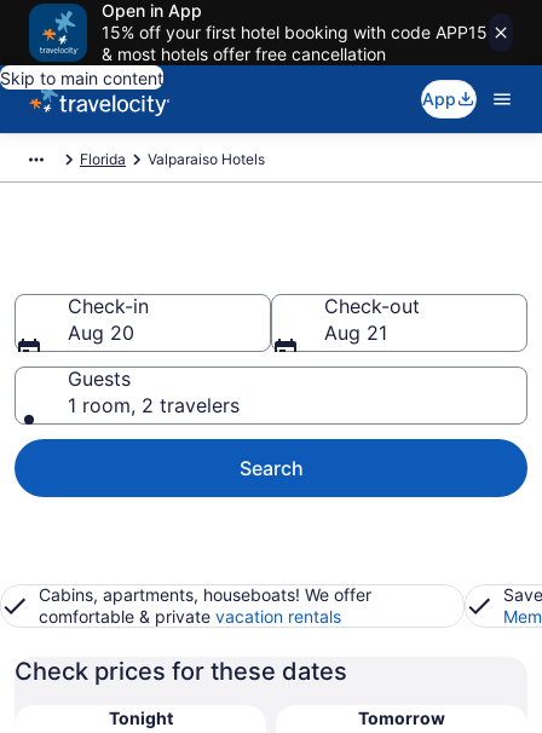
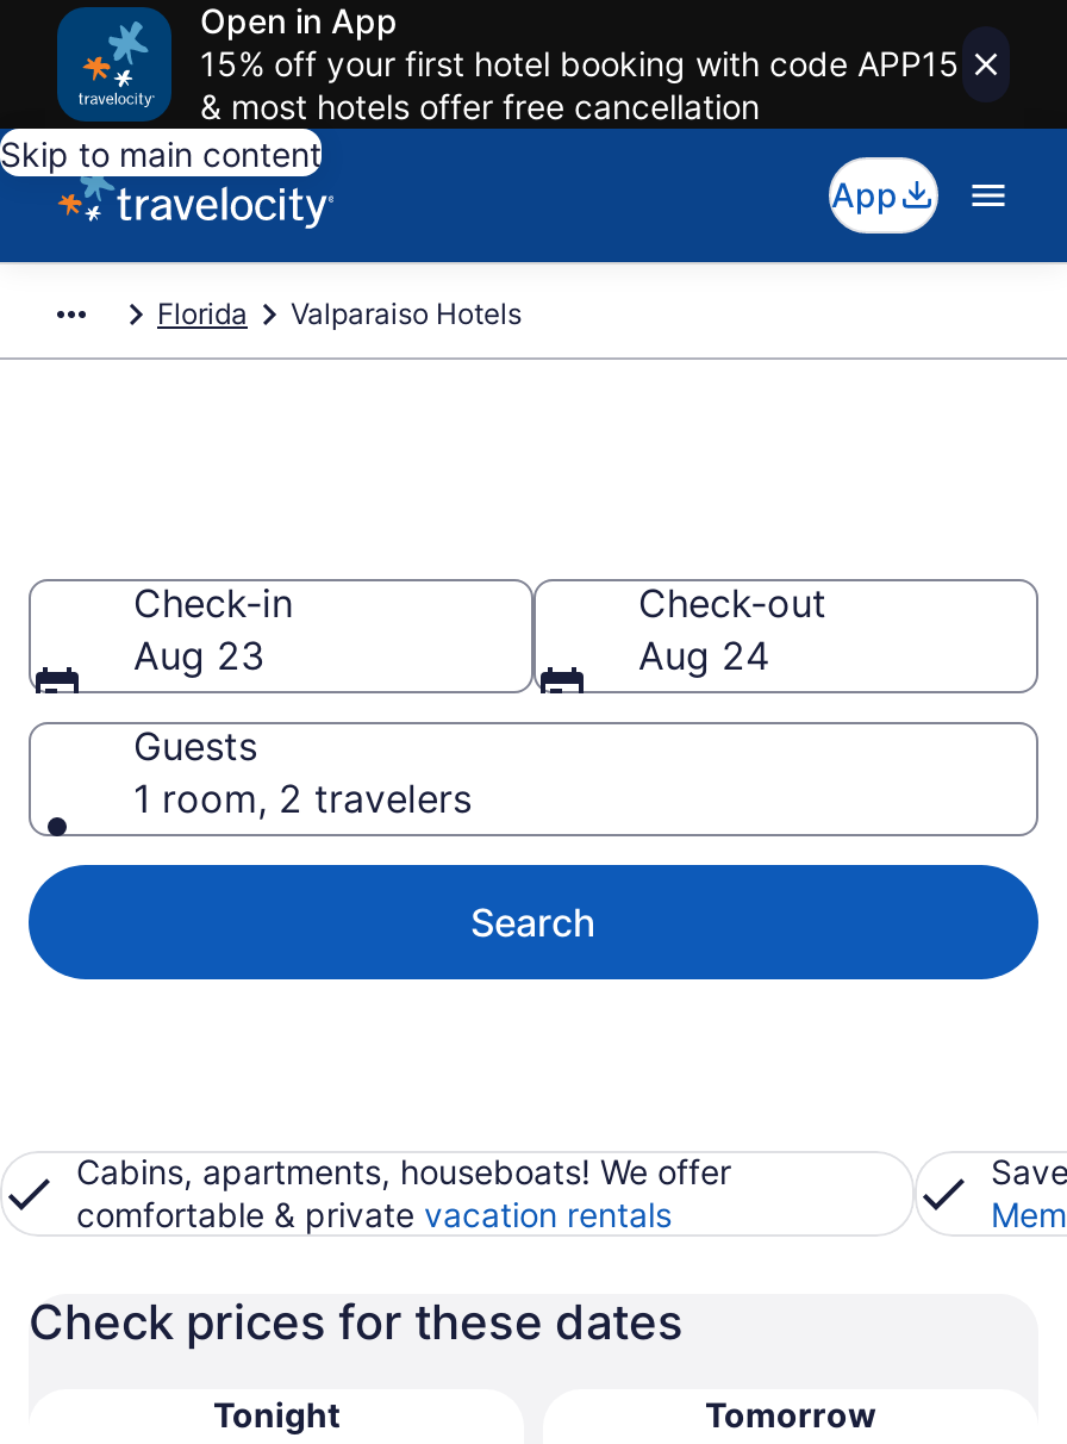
[68,321,134,345] Aug 20 -> [133,631,264,679] Aug 23
[324,321,387,345] Aug 21 -> [638,631,769,679] Aug 24

